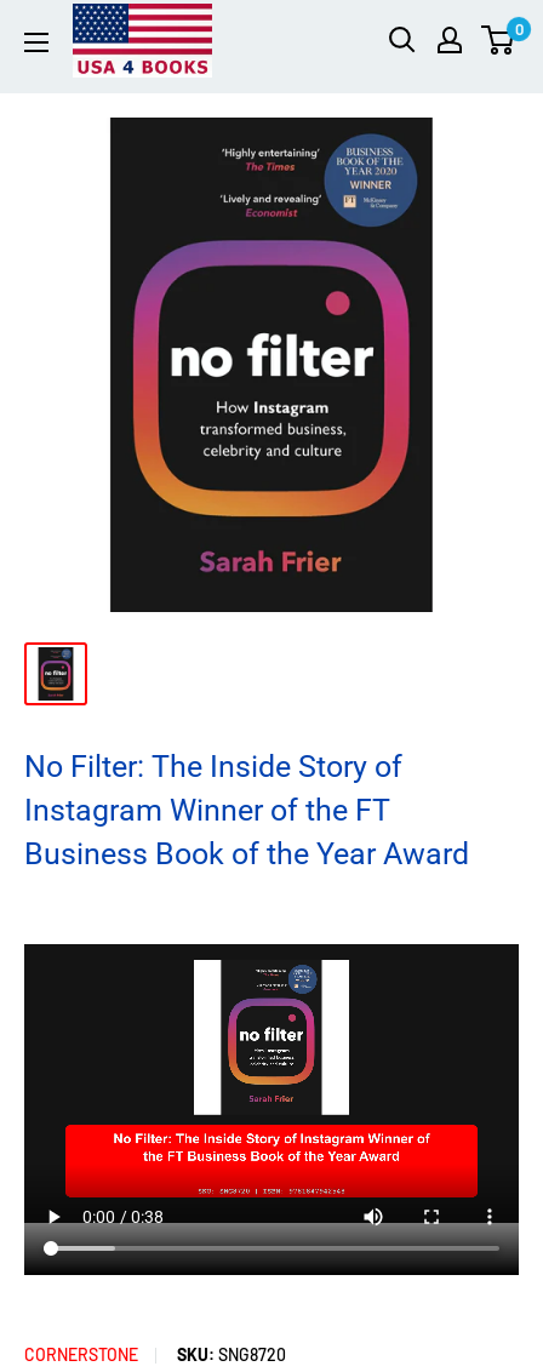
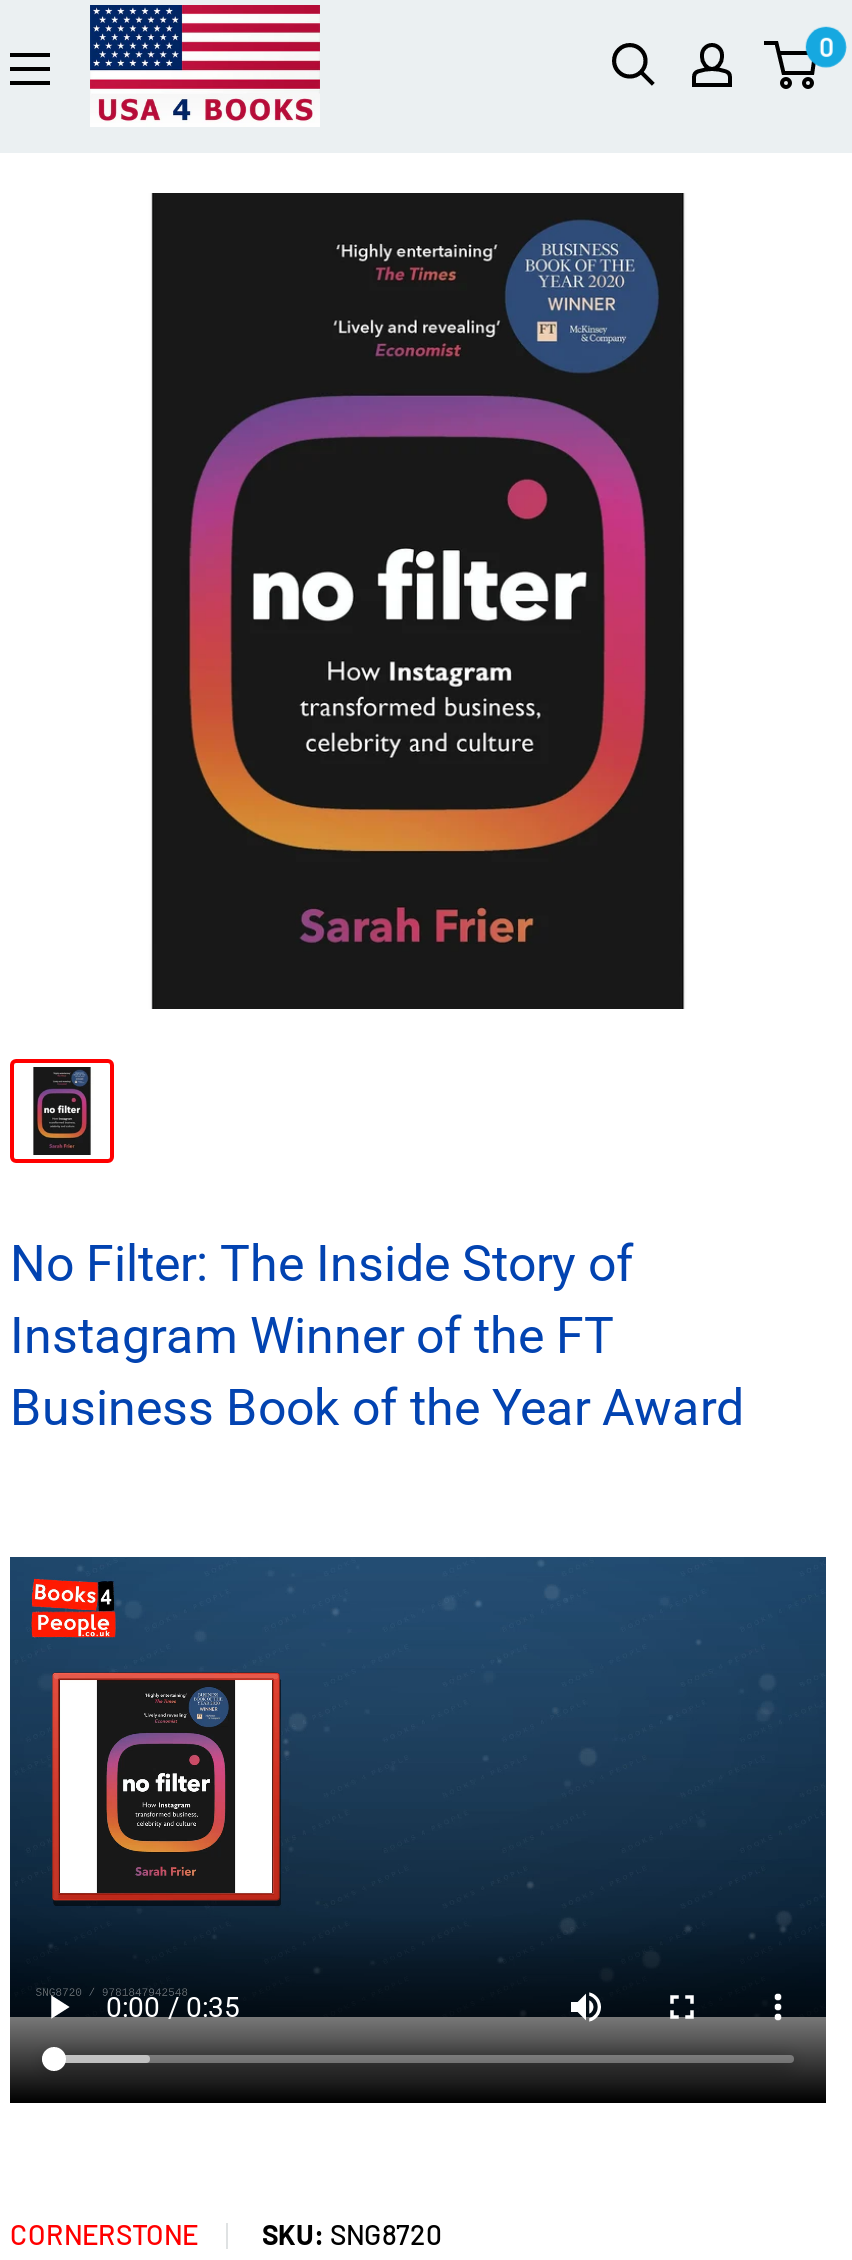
[24,944,519,1199] [image] -> [10,1557,826,2011] [image]

